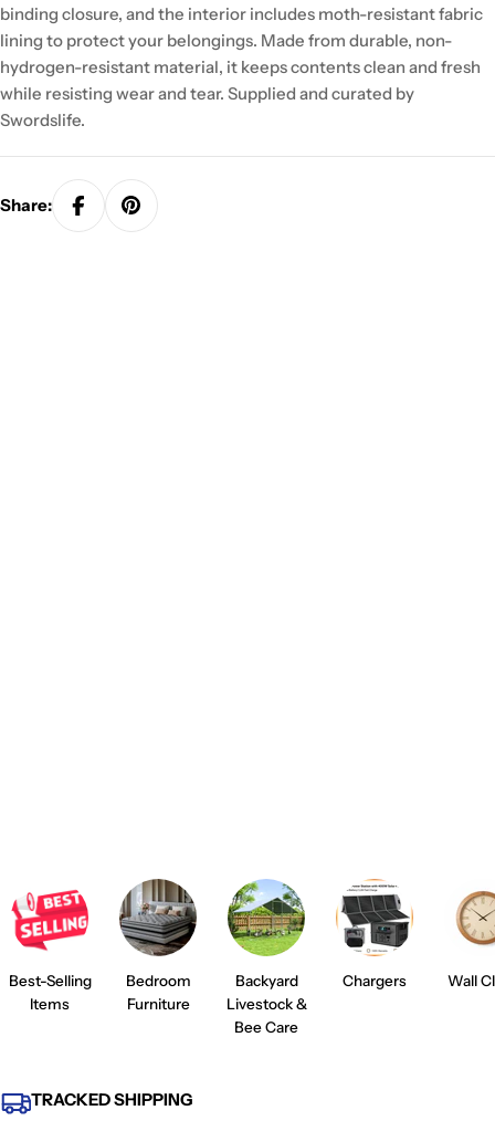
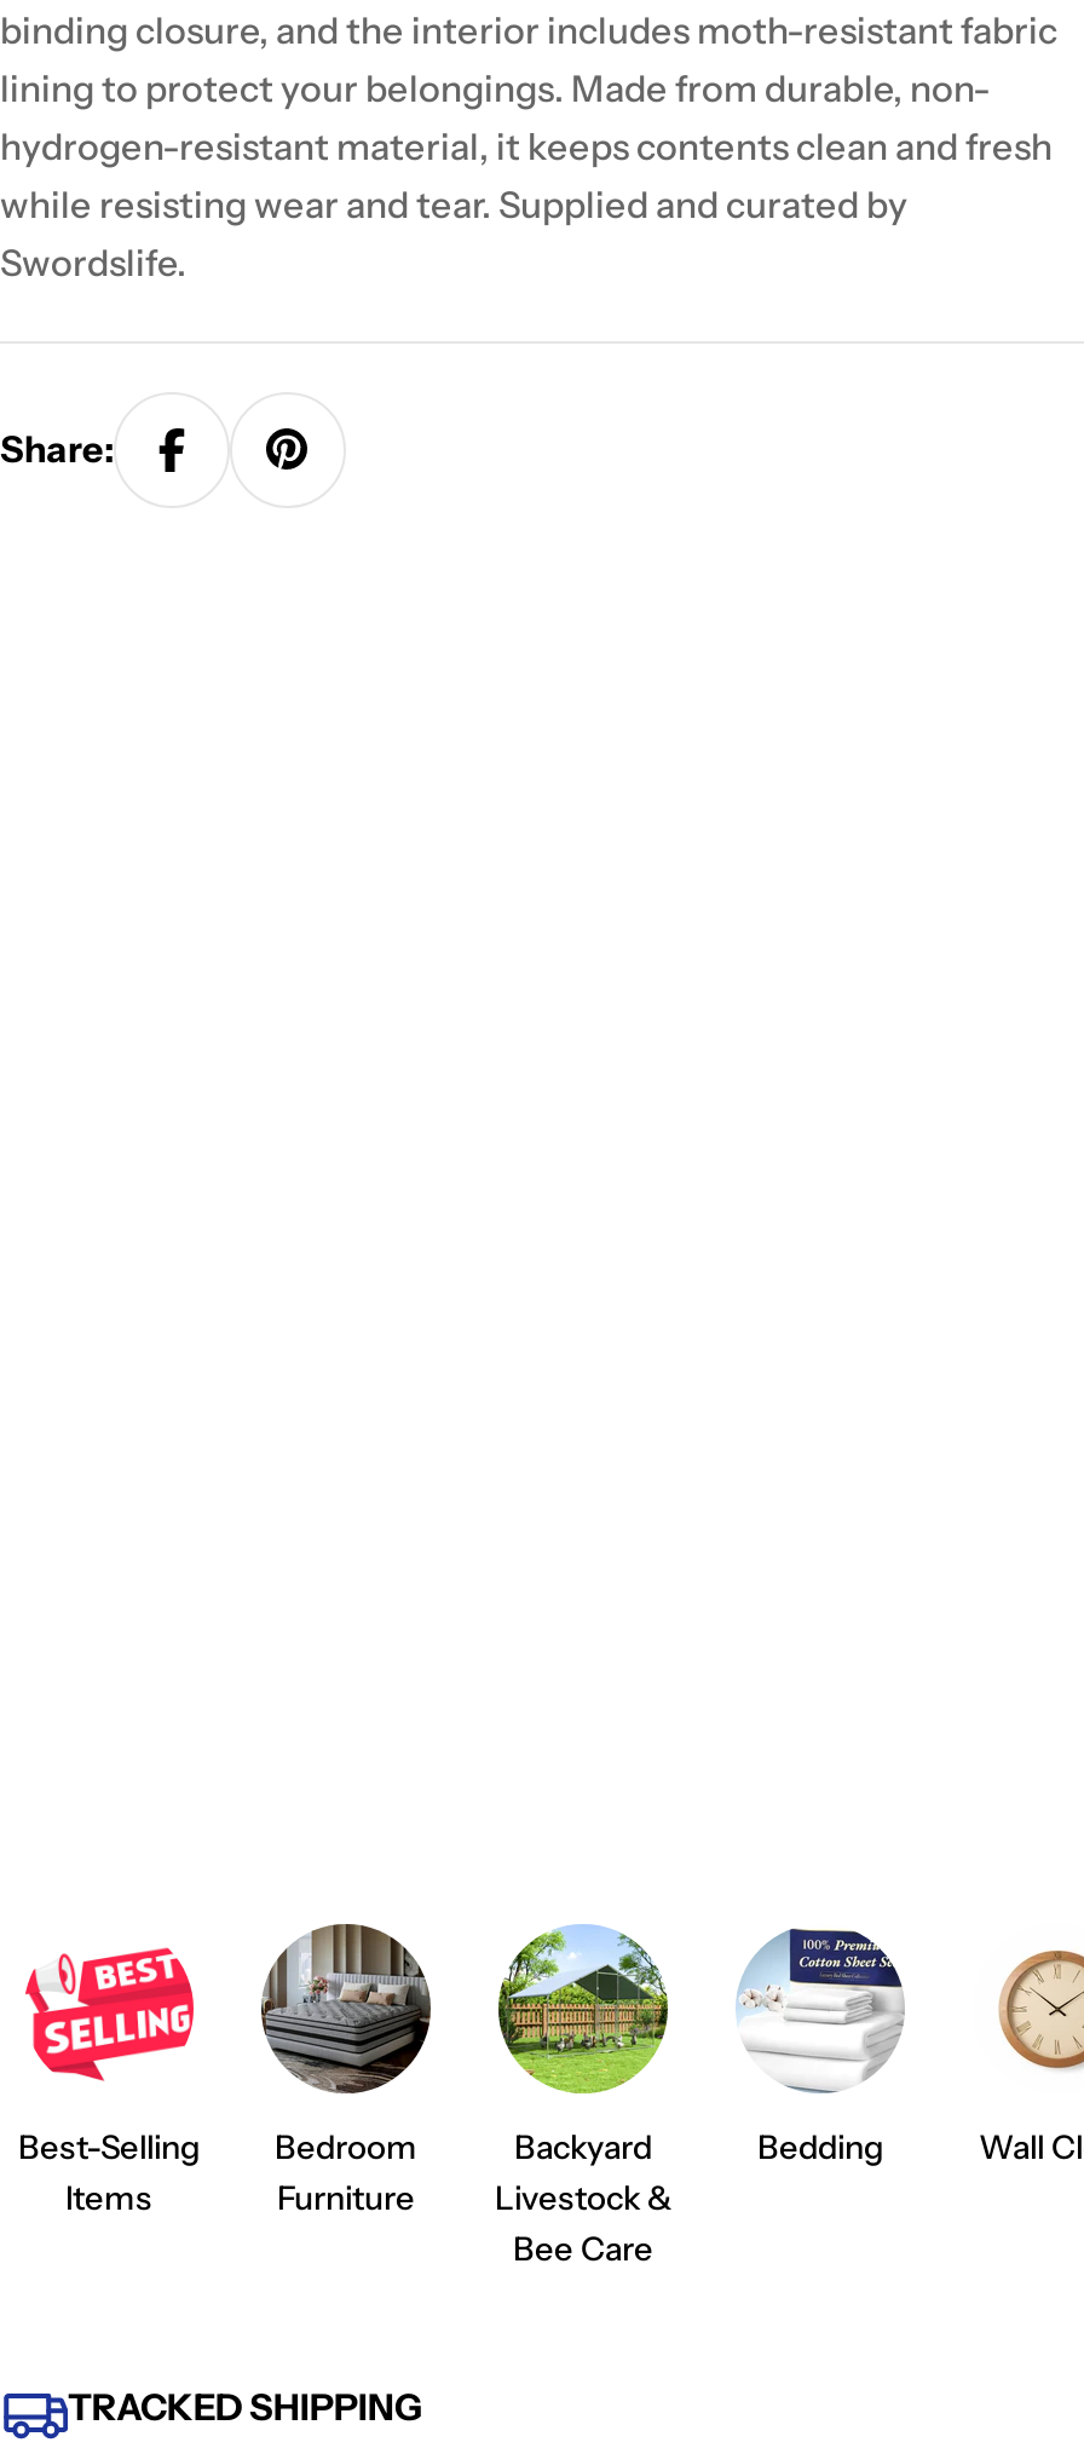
[335,878,413,989] [image] | Chargers -> [736,1924,905,2166] [image] | Bedding

